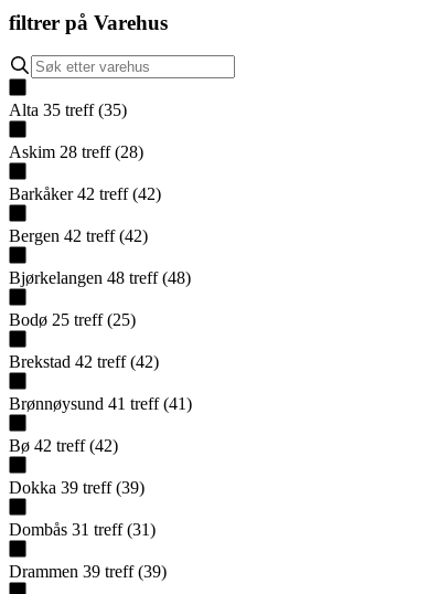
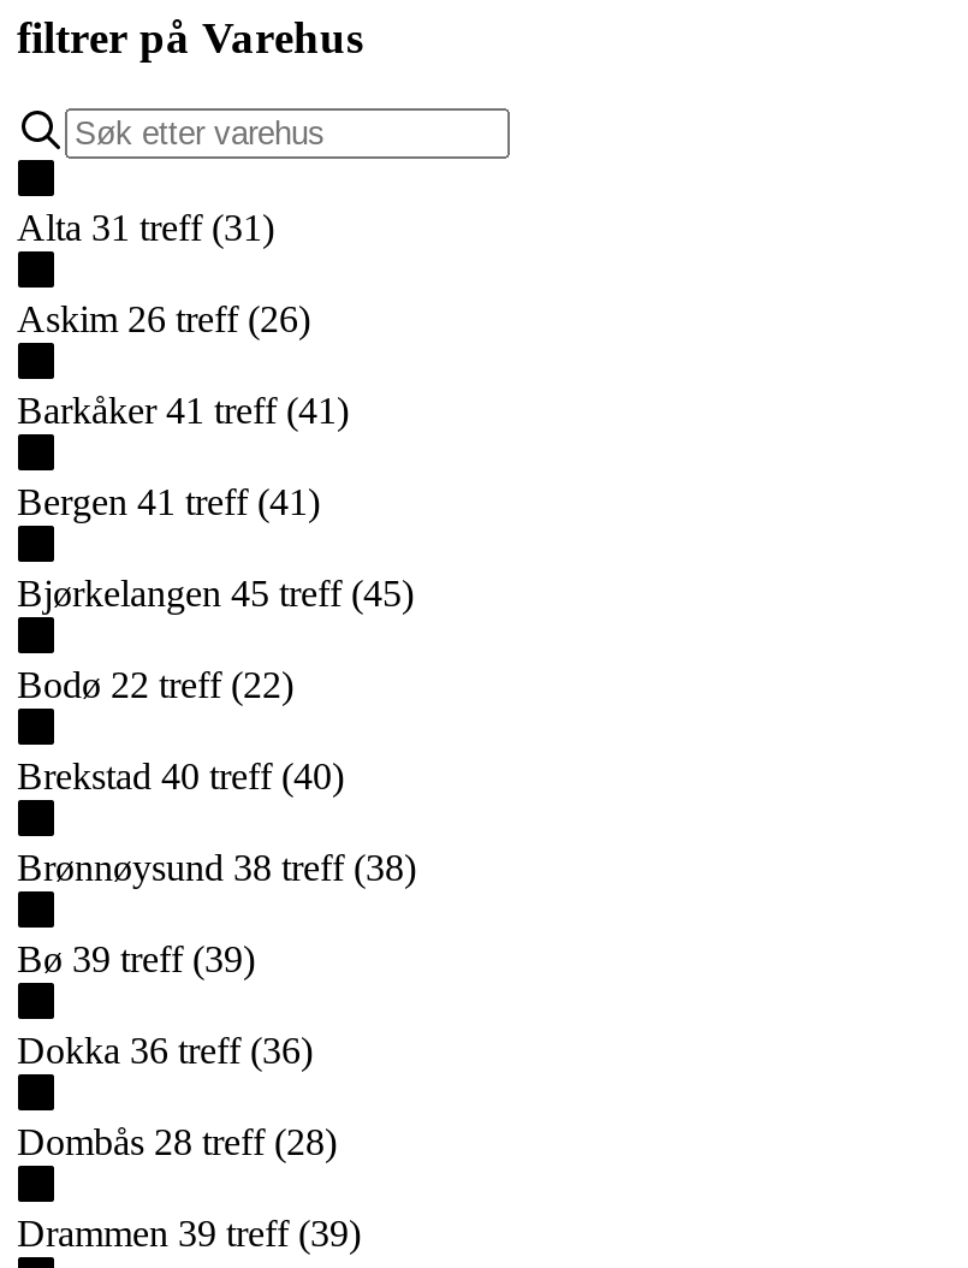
[9,101,127,120] Alta 35 treff (35) -> [17,208,274,249] Alta 31 treff (31)
[9,143,143,162] Askim 28 treff (28) -> [17,300,310,340] Askim 26 treff (26)
[9,185,161,204] Barkåker 42 treff (42) -> [17,391,349,432] Barkåker 41 treff (41)
[9,227,148,246] Bergen 42 treff (42) -> [17,482,320,523] Bergen 41 treff (41)
[9,269,191,288] Bjørkelangen 48 treff (48) -> [17,574,414,615] Bjørkelangen 45 treff (45)
[9,311,136,330] Bodø 25 treff (25) -> [17,665,293,706] Bodø 22 treff (22)
[9,353,159,372] Brekstad 42 treff (42) -> [17,757,344,798] Brekstad 40 treff (40)
[9,395,192,413] Brønnøysund 41 treff (41) -> [17,848,416,889] Brønnøysund 38 treff (38)
[9,437,118,455] Bø 42 treff (42) -> [17,940,255,980] Bø 39 treff (39)
[9,479,145,497] Dokka 39 treff (39) -> [17,1031,313,1072] Dokka 36 treff (36)
[9,521,156,539] Dombås 31 treff (31) -> [17,1122,337,1163] Dombås 28 treff (28)

